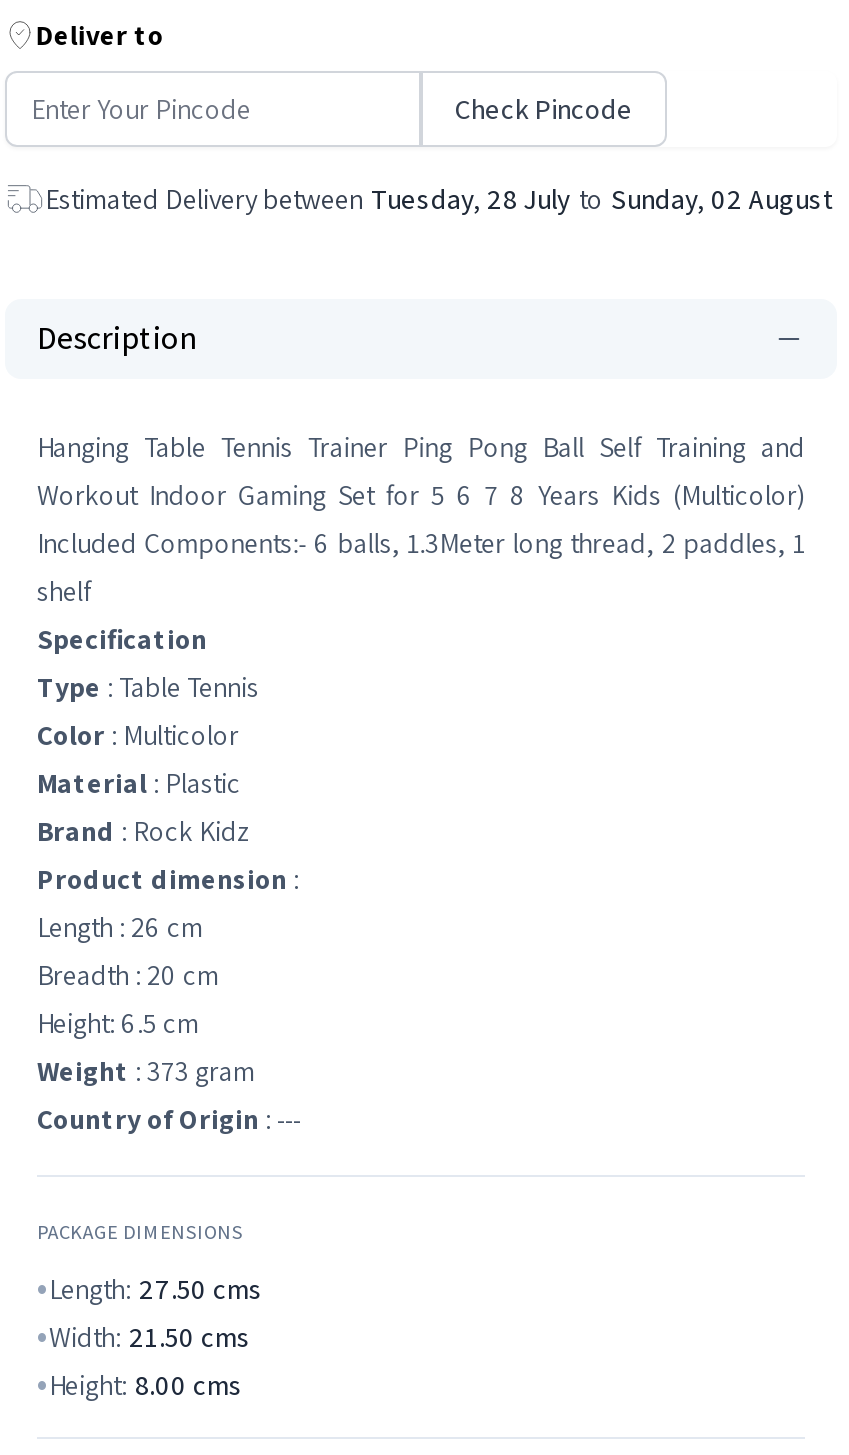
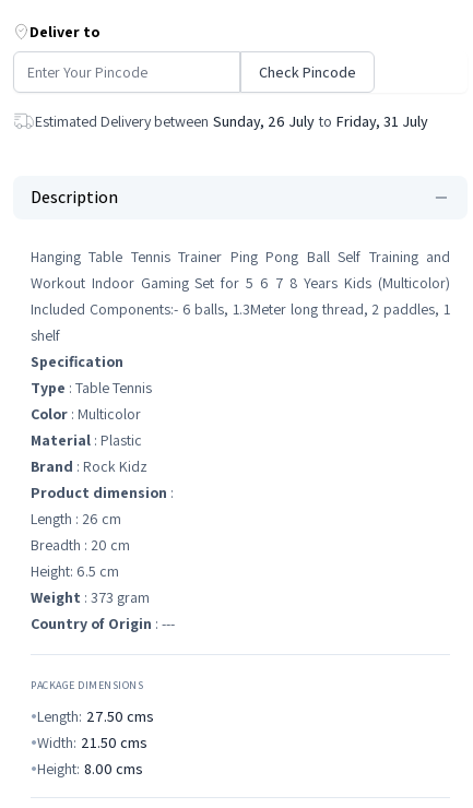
[45,181,833,217] Estimated Delivery between Tuesday, 28 July to Sunday, 02 August -> [35,111,428,131] Estimated Delivery between Sunday, 26 July to Friday, 31 July

